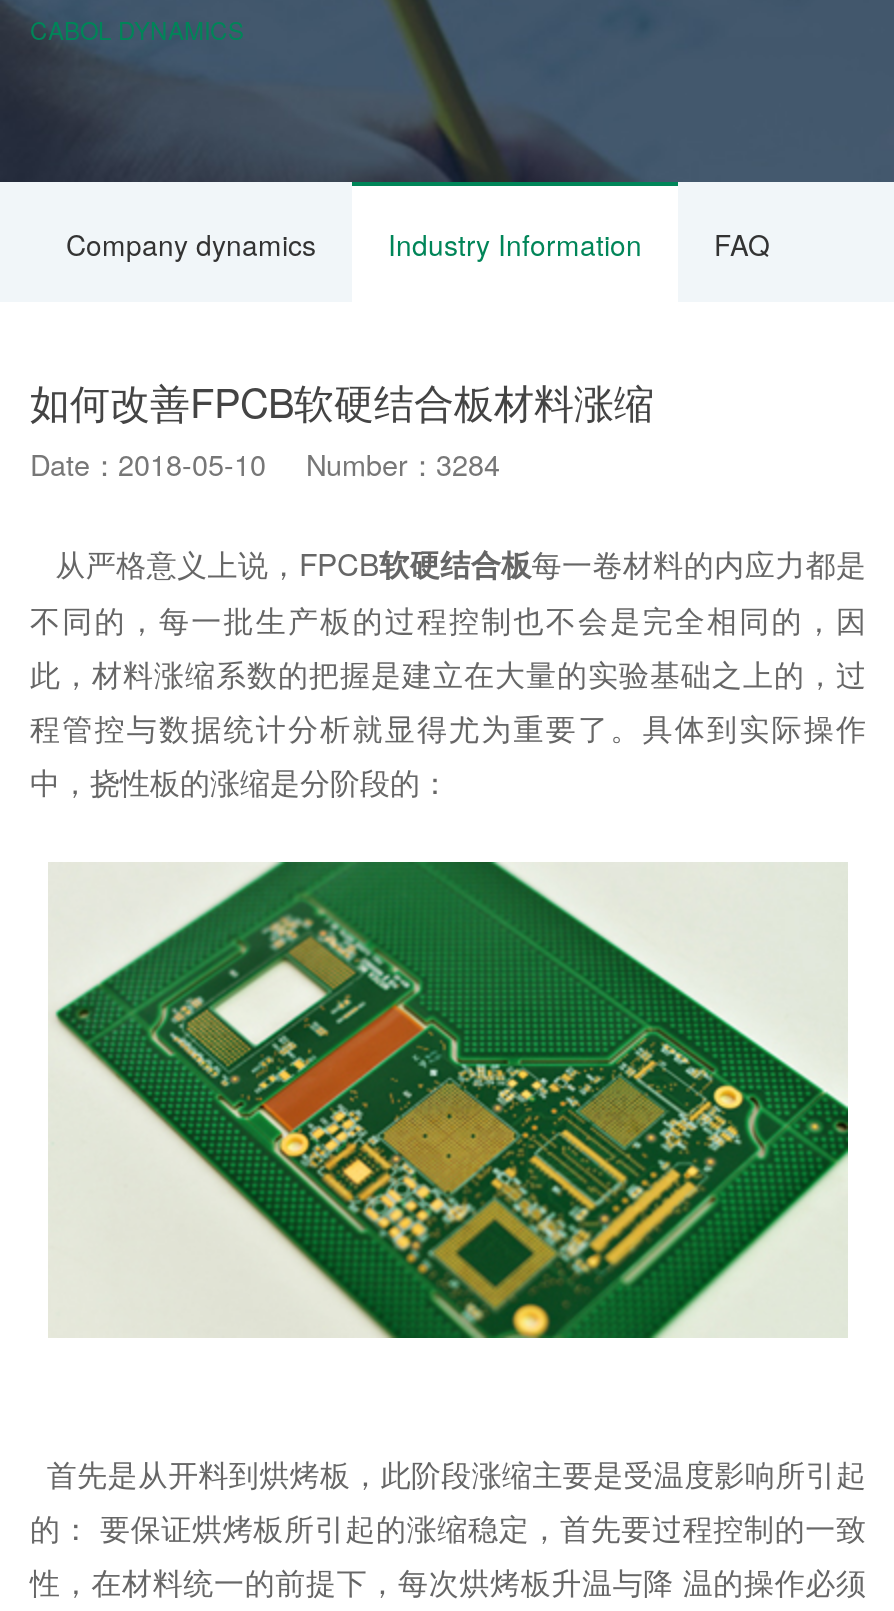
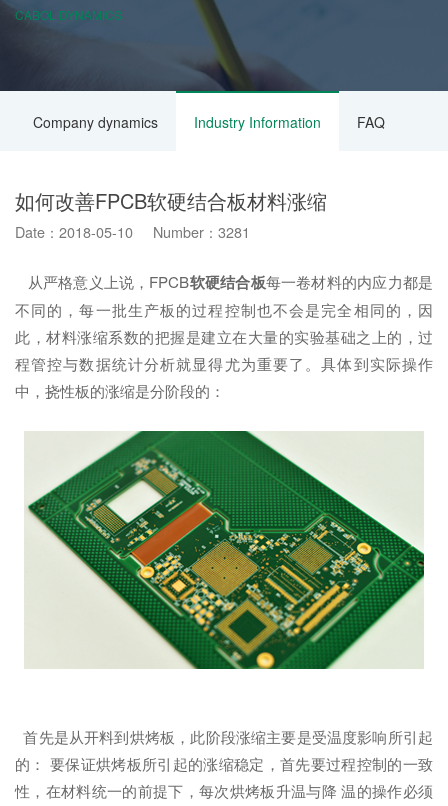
[30,442,500,484] Date：2018-05-10 Number：3284 -> [15,221,250,242] Date：2018-05-10 Number：3281

